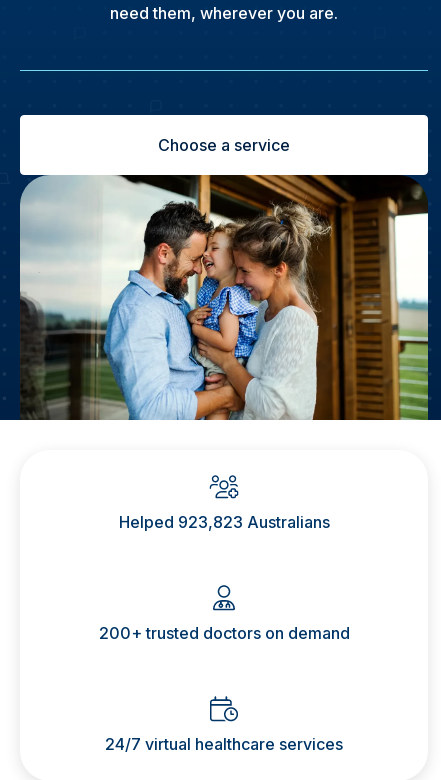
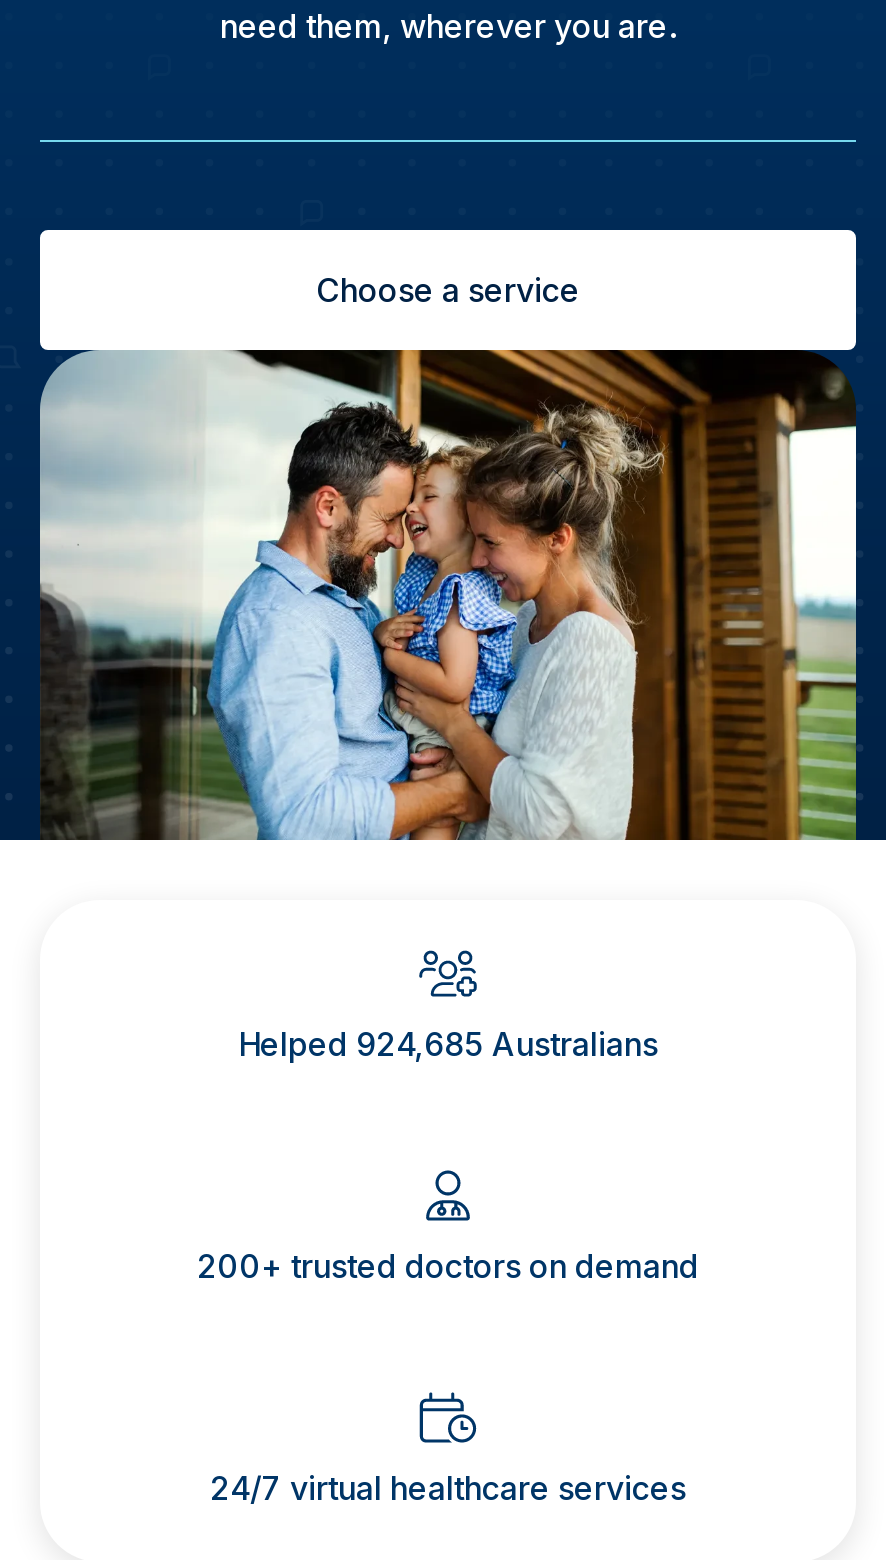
[118,512,329,532] Helped 923,823 Australians -> [238,1024,658,1064] Helped 924,685 Australians

